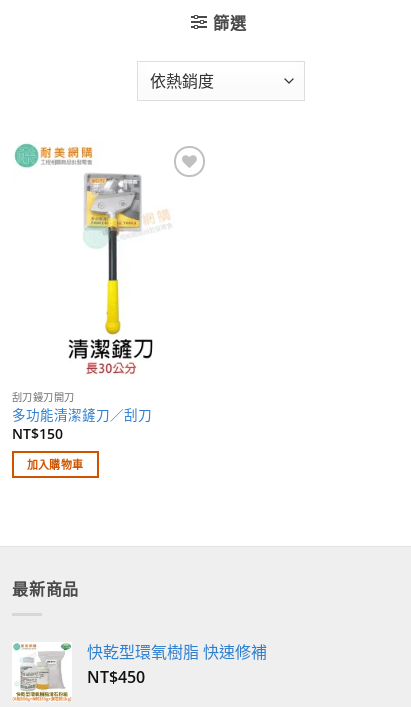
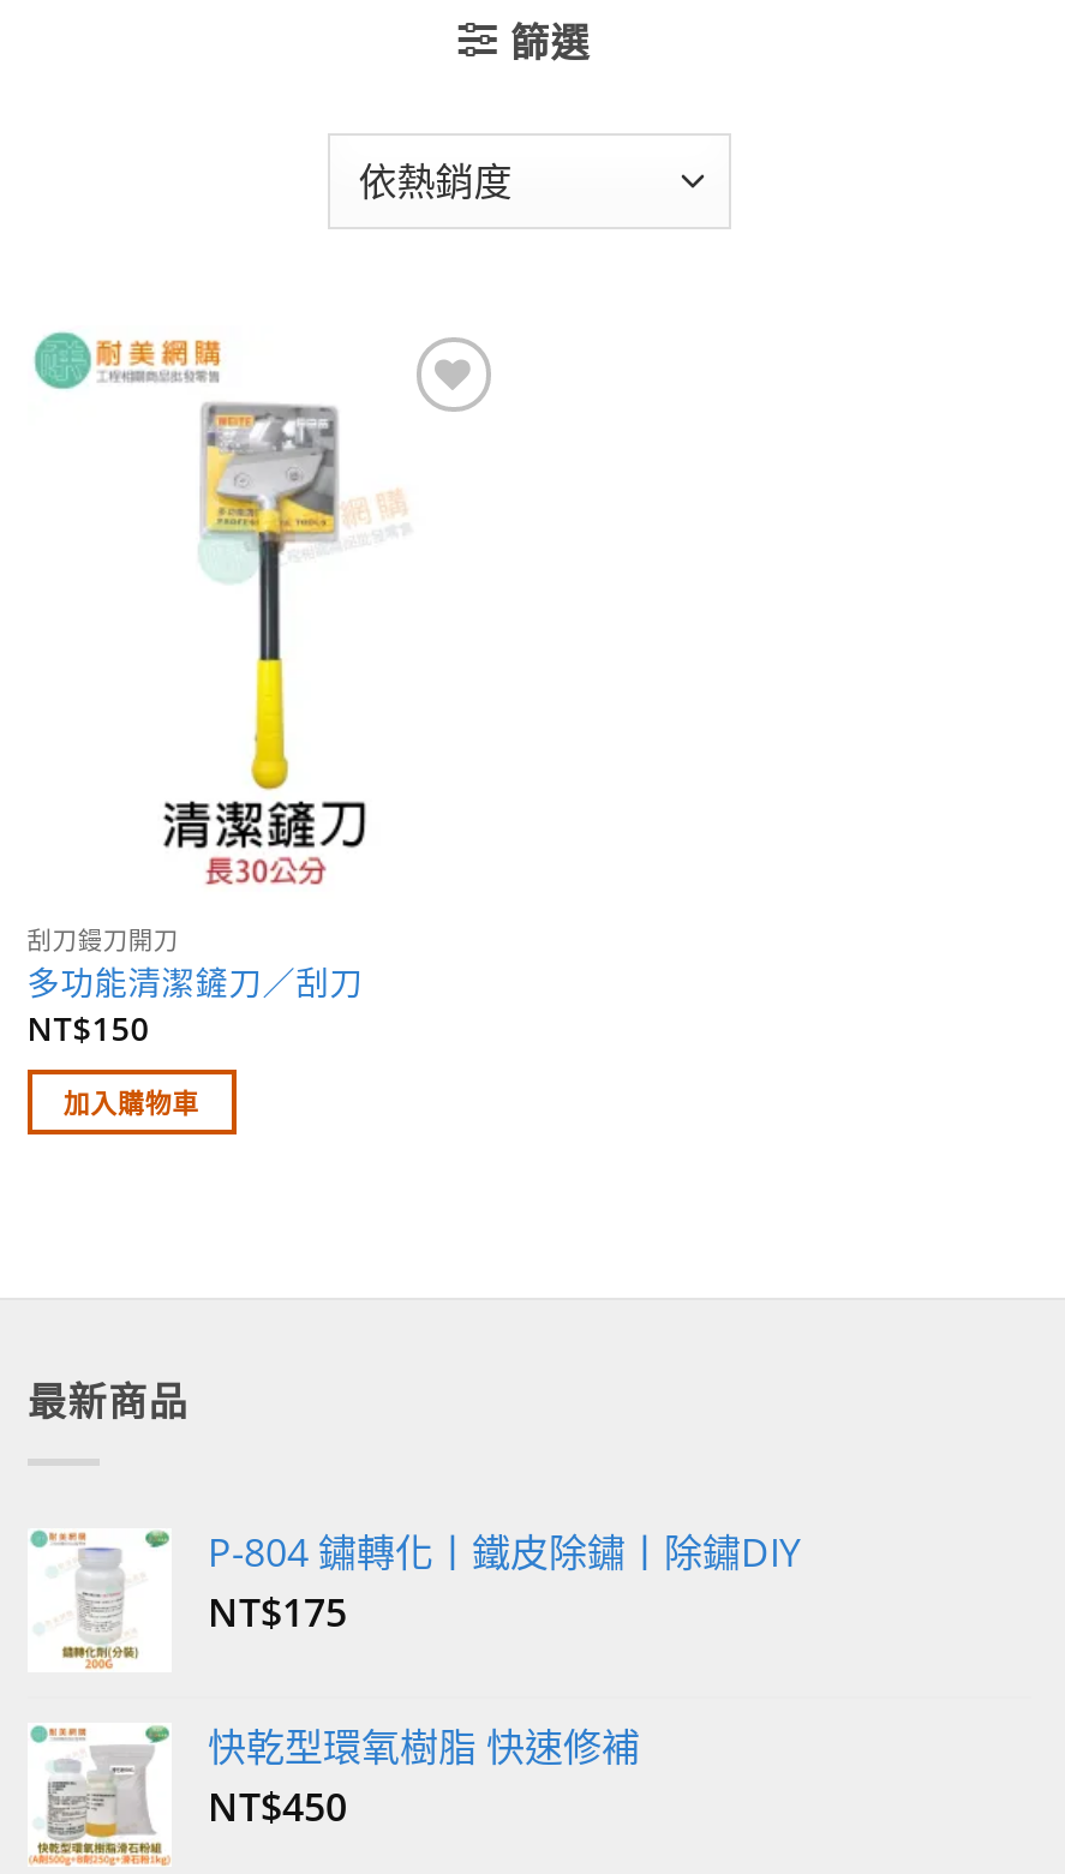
none -> [37,1526,801,1668] [image] | P-804 鏽轉化丨鐵皮除鏽丨除鏽DIY | NT$175

